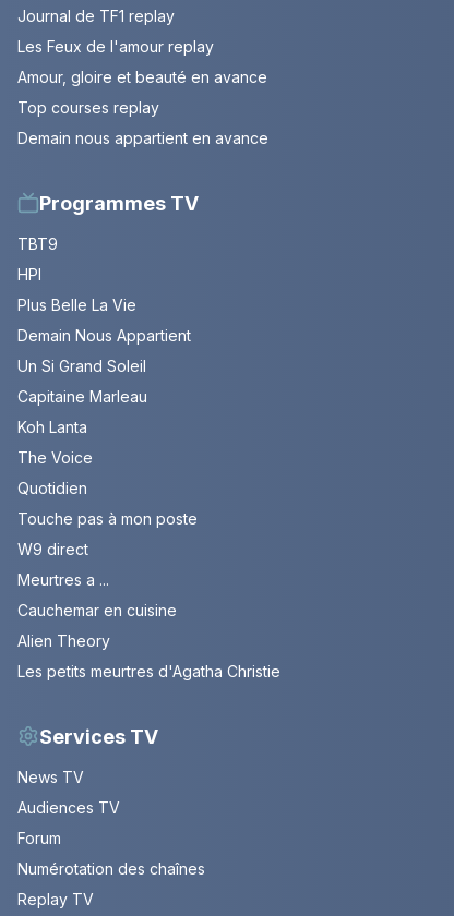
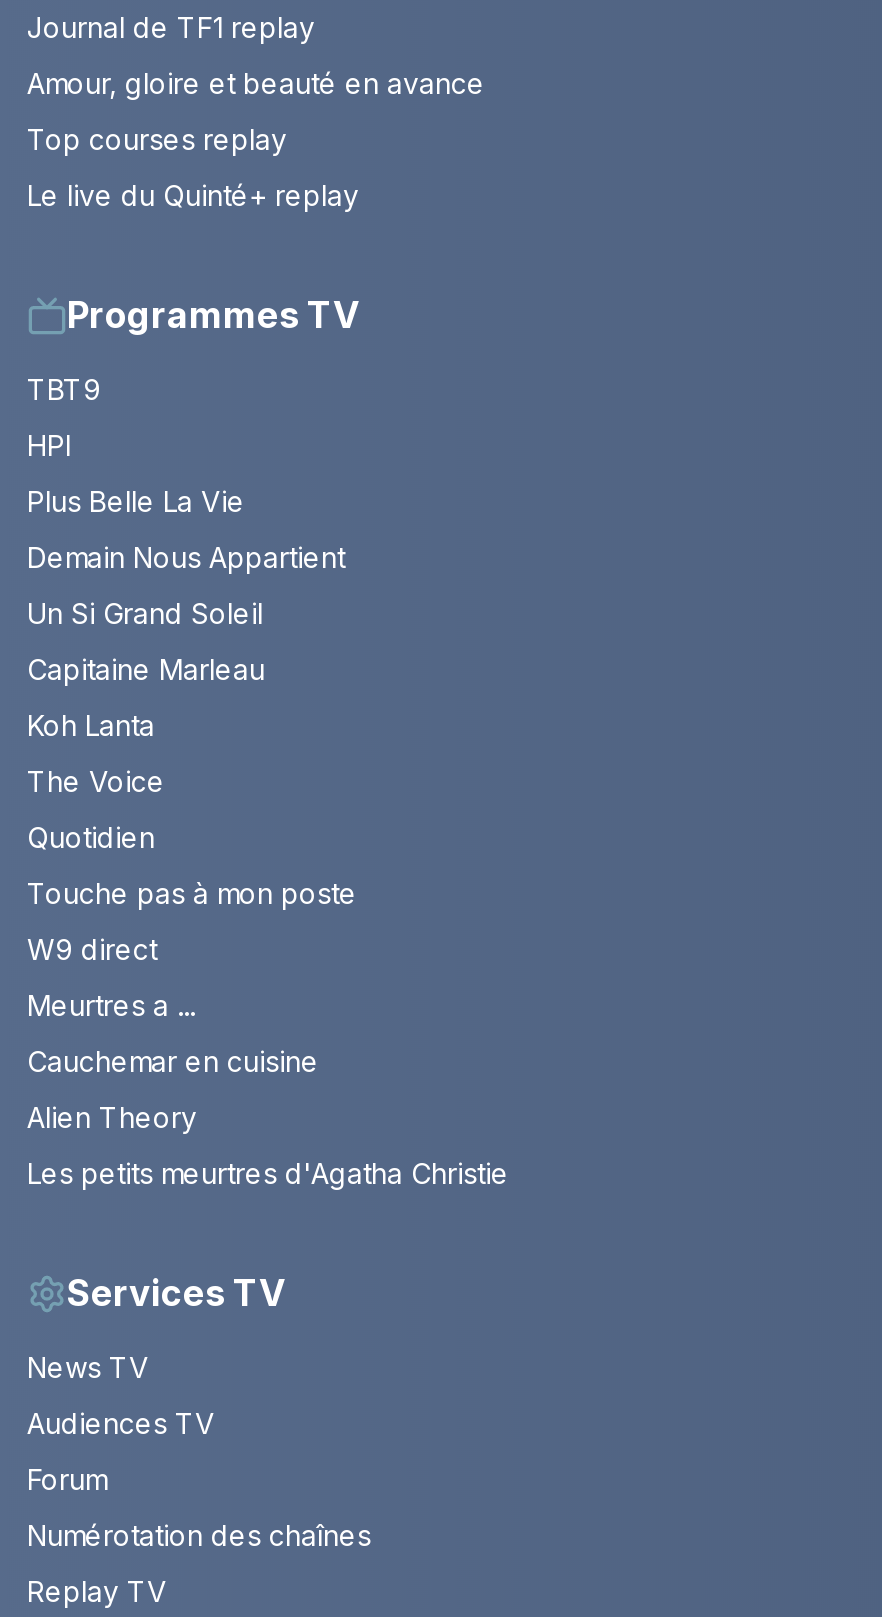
[17,37,214,55] Les Feux de l'amour replay -> none
[17,128,268,147] Demain nous appartient en avance -> [27,178,359,212] Le live du Quinté+ replay

